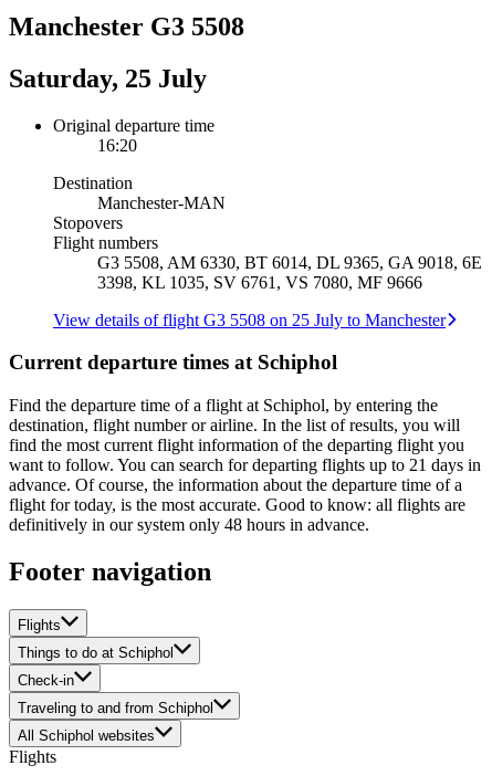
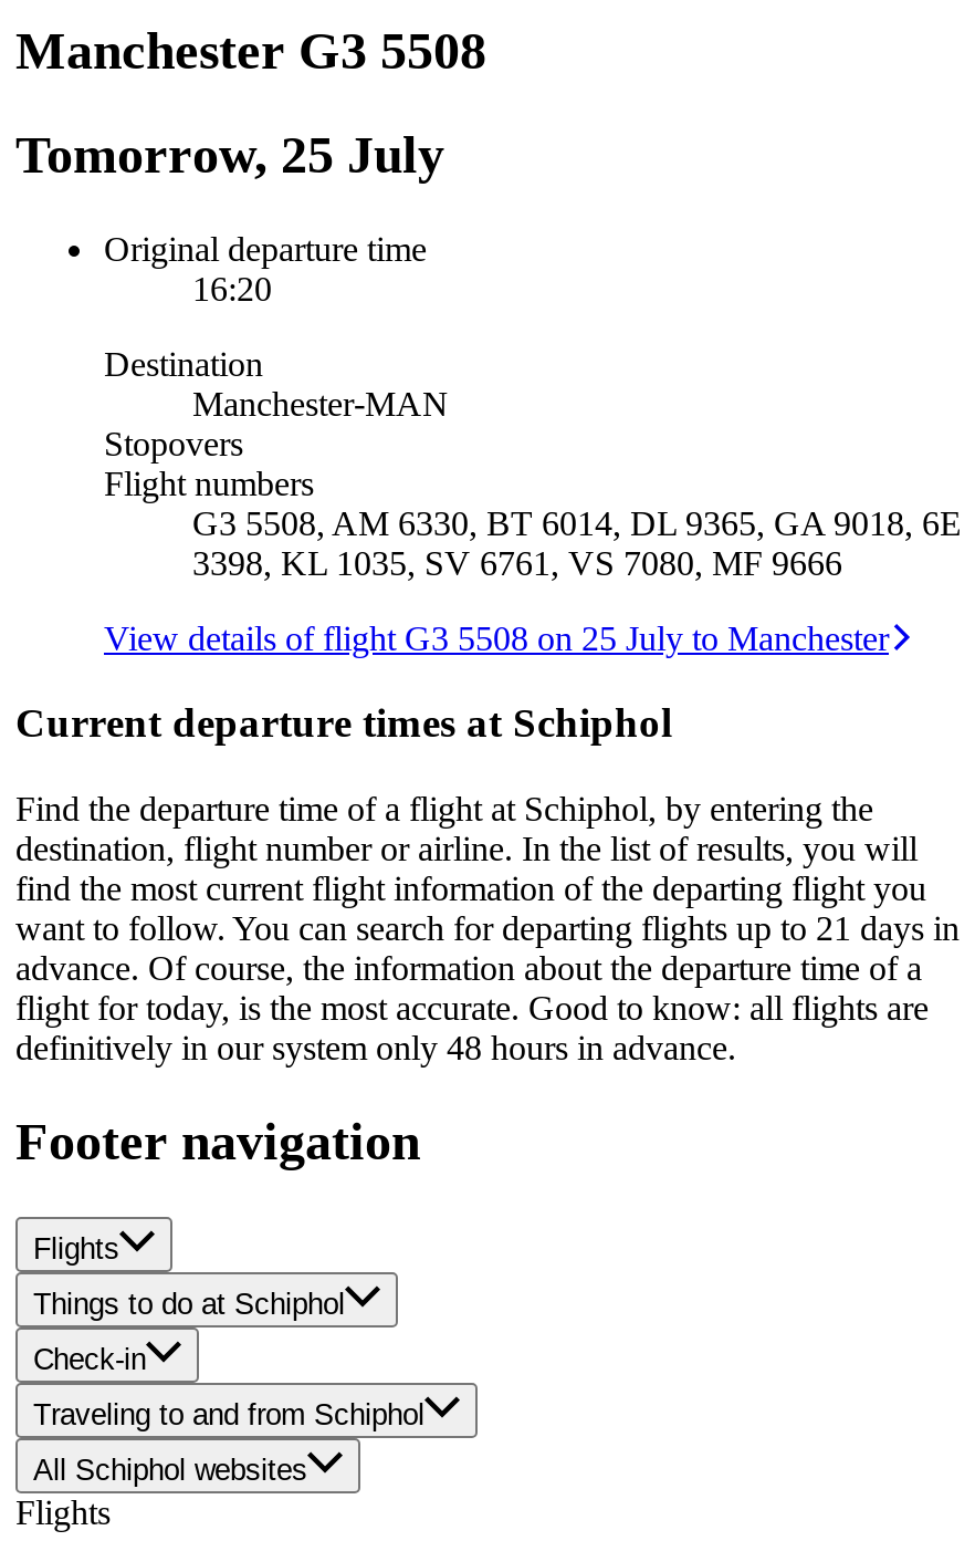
[9,64,207,93] Saturday, 25 July -> [15,126,444,183] Tomorrow, 25 July

